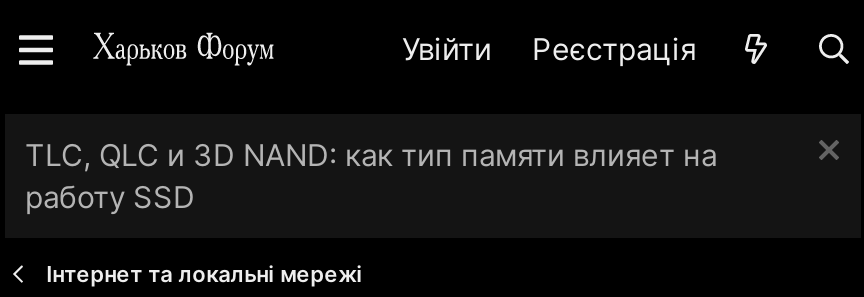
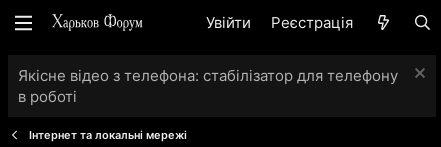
[25,136,717,216] TLC, QLC и 3D NAND: как тип памяти влияет на | работу SSD -> [18,66,398,106] Якісне відео з телефона: стабілізатор для телефону | в роботі

